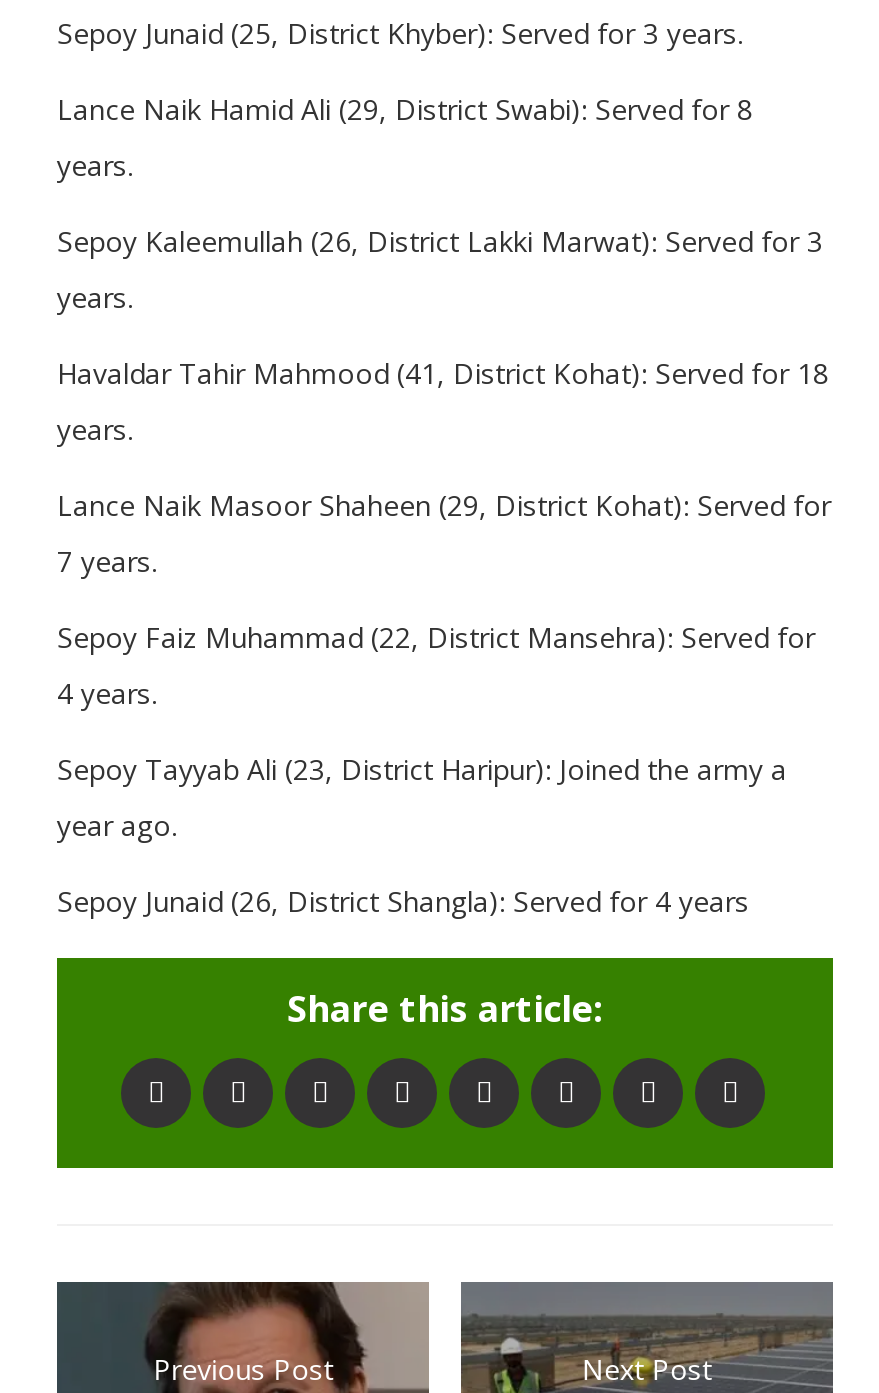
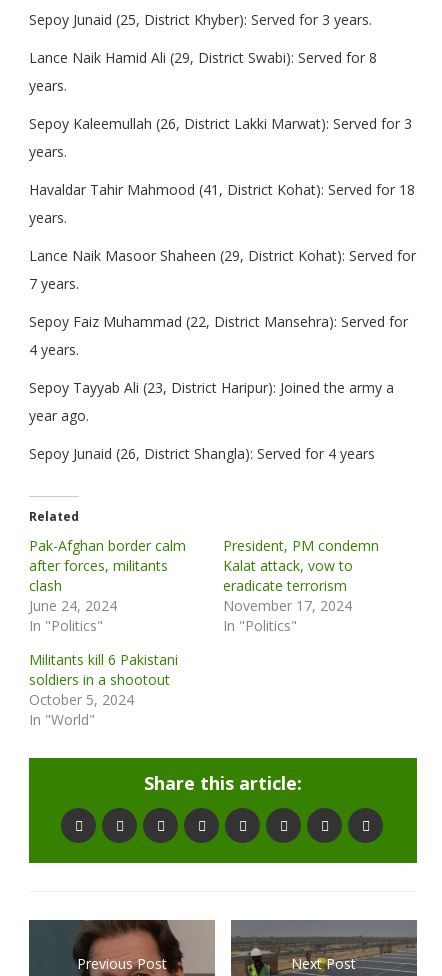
none -> [29,508,186,635] Related | Pak-Afghan border calm | after forces, militants | clash | June 24, 2024 | In "Politics"
none -> [29,536,379,729] President, PM condemn | Kalat attack, vow to | eradicate terrorism | November 17, 2024 | In "Politics" | Militants kill 6 Pakistani | soldiers in a shootout | October 5, 2024 | In "World"

